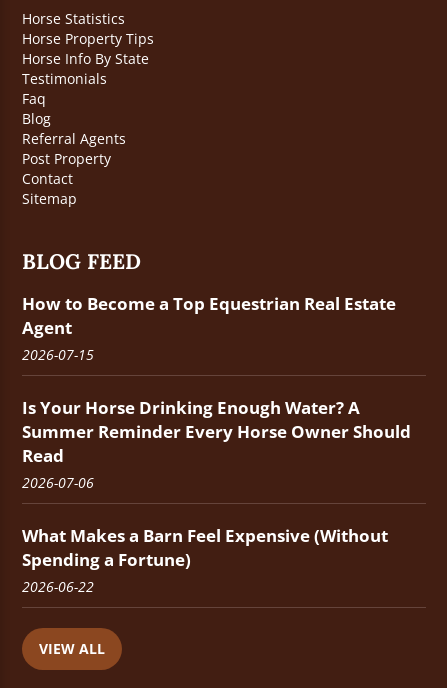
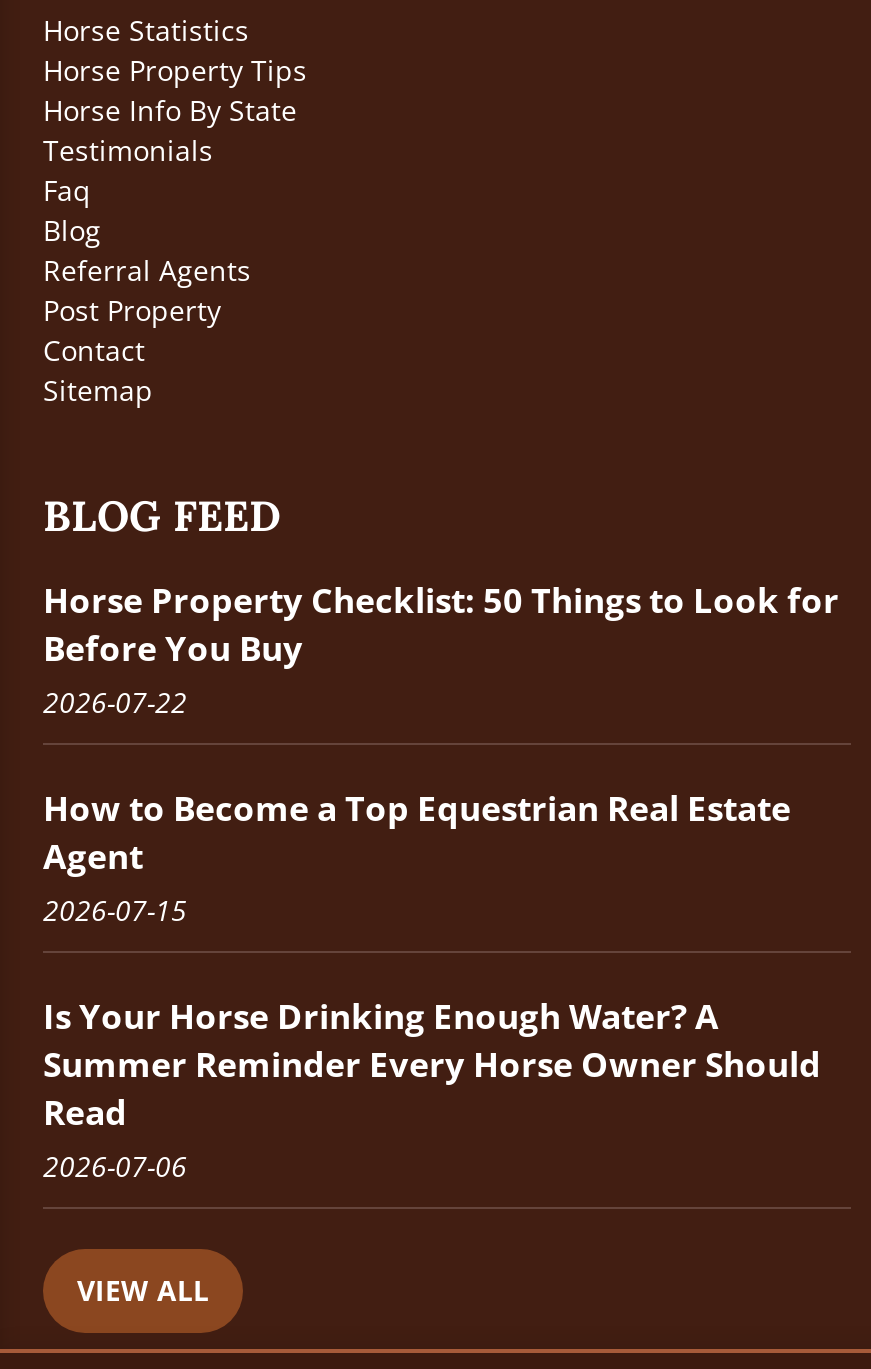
none -> [43,578,839,722] Horse Property Checklist: 50 Things to Look for | Before You Buy | 2026-07-22
moved [22,292,411,492] -> [43,786,821,1186]: How to Become a Top Equestrian Real Estate | Agent | 2026-07-15 | Is Your Horse Drinking Enough Water? A | Summer Reminder Every Horse Owner Should | Read | 2026-07-06
[22,524,388,596] What Makes a Barn Feel Expensive (Without | Spending a Fortune) | 2026-06-22 -> none

